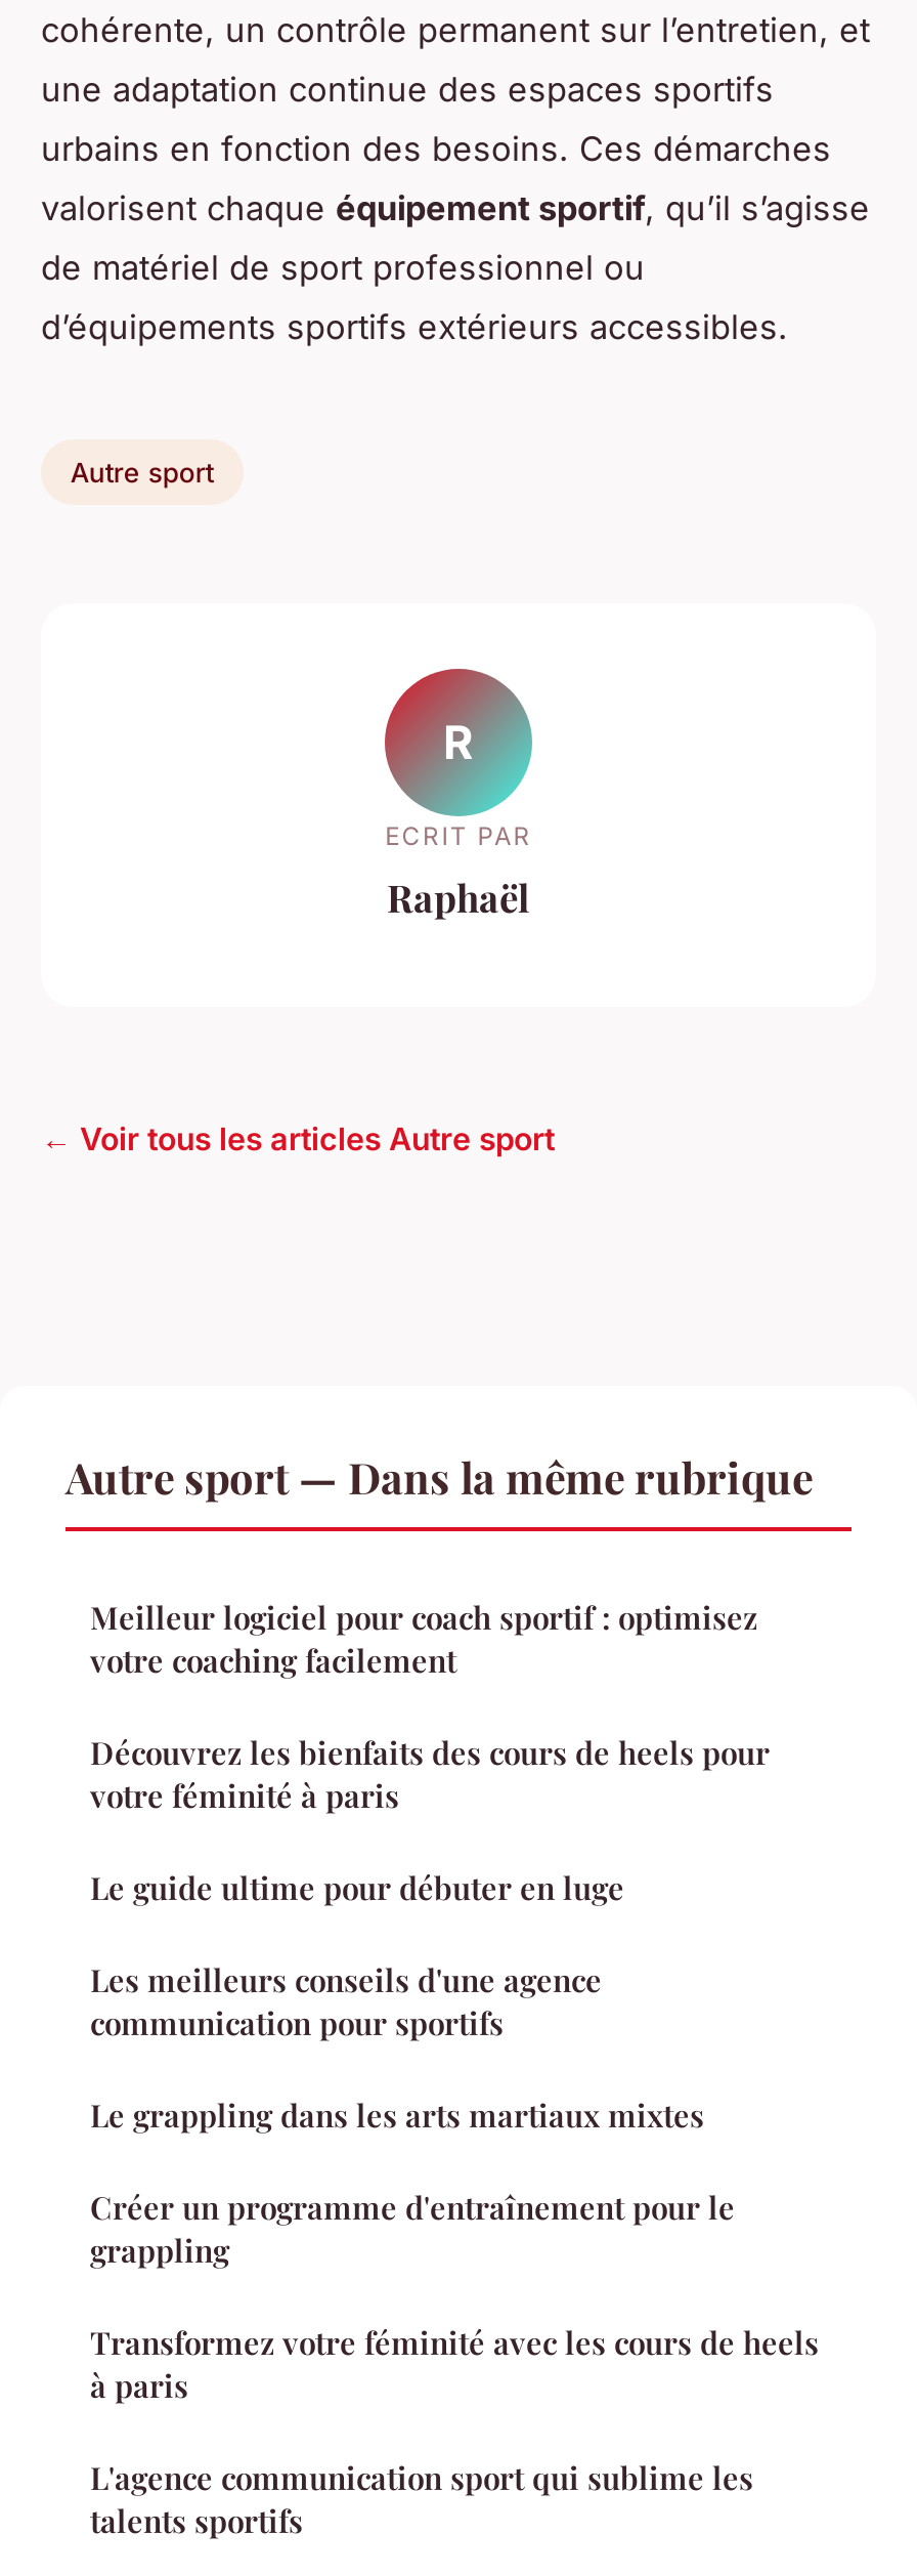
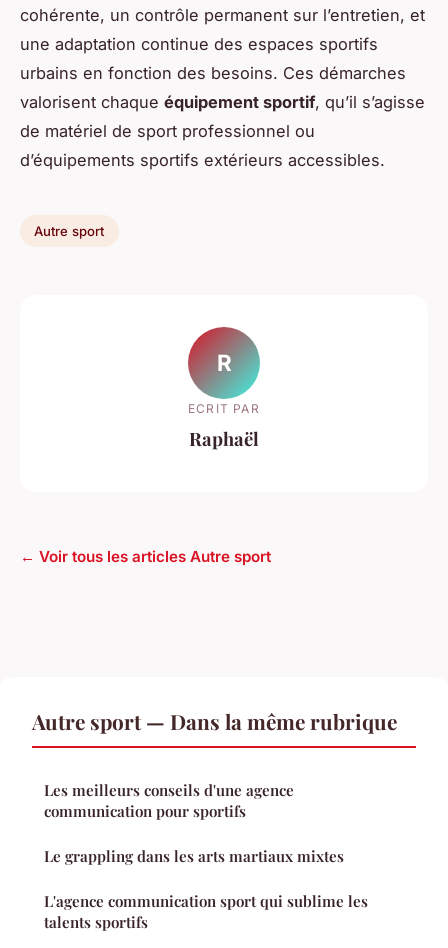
[90,1597,770,1908] Meilleur logiciel pour coach sportif : optimisez | votre coaching facilement | Découvrez les bienfaits des cours de heels pour | votre féminité à paris | Le guide ultime pour débuter en luge -> none
[90,2187,819,2406] Créer un programme d'entraînement pour le | grappling | Transformez votre féminité avec les cours de heels | à paris -> none

